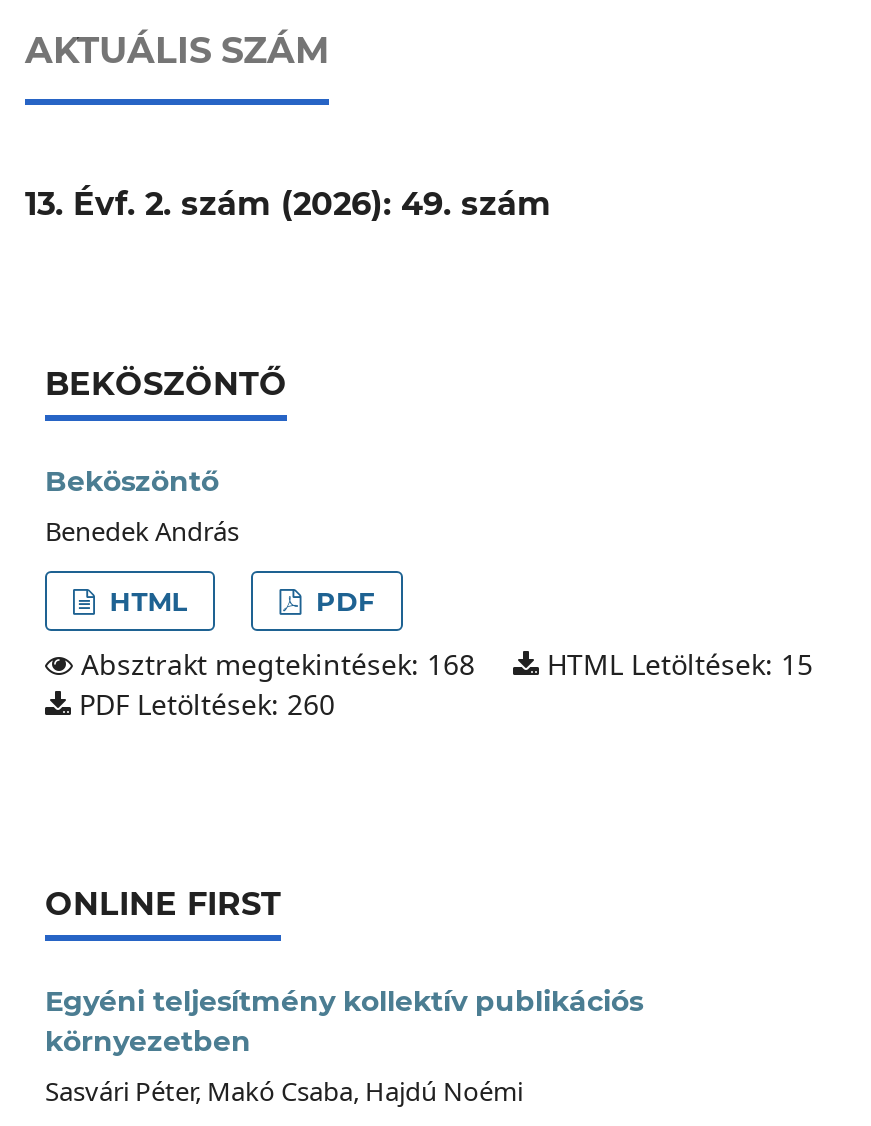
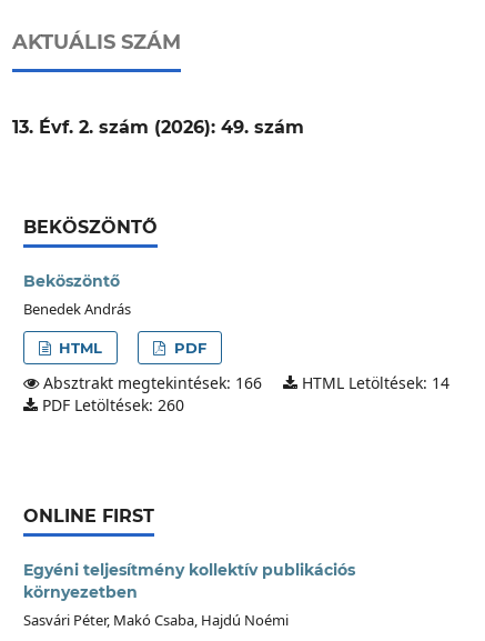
[73,645,483,683] Absztrakt megtekintések: 168 -> [39,372,266,393] Absztrakt megtekintések: 166
[539,645,813,683] HTML Letöltések: 15 -> [297,372,449,393] HTML Letöltések: 14

